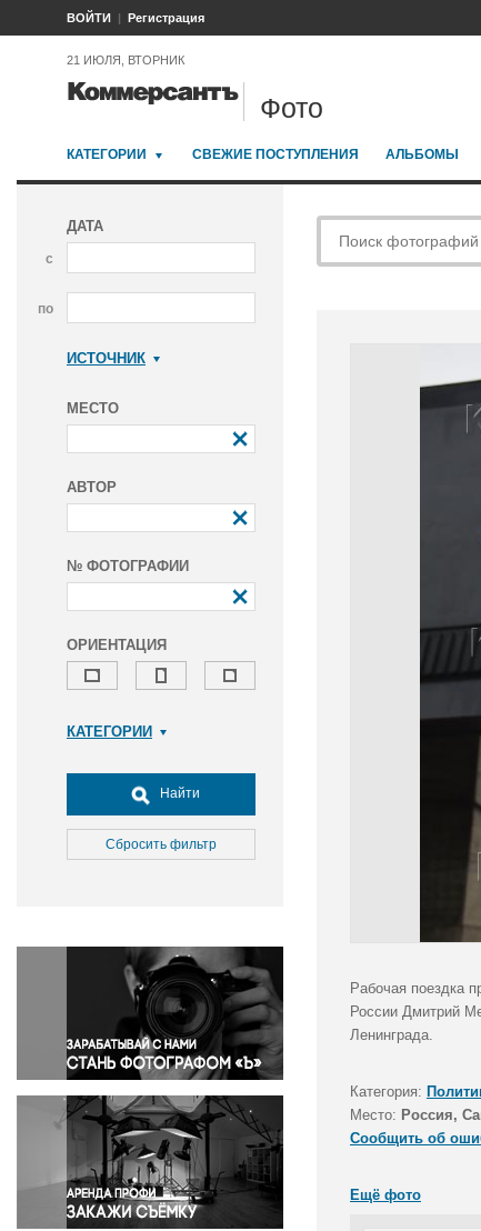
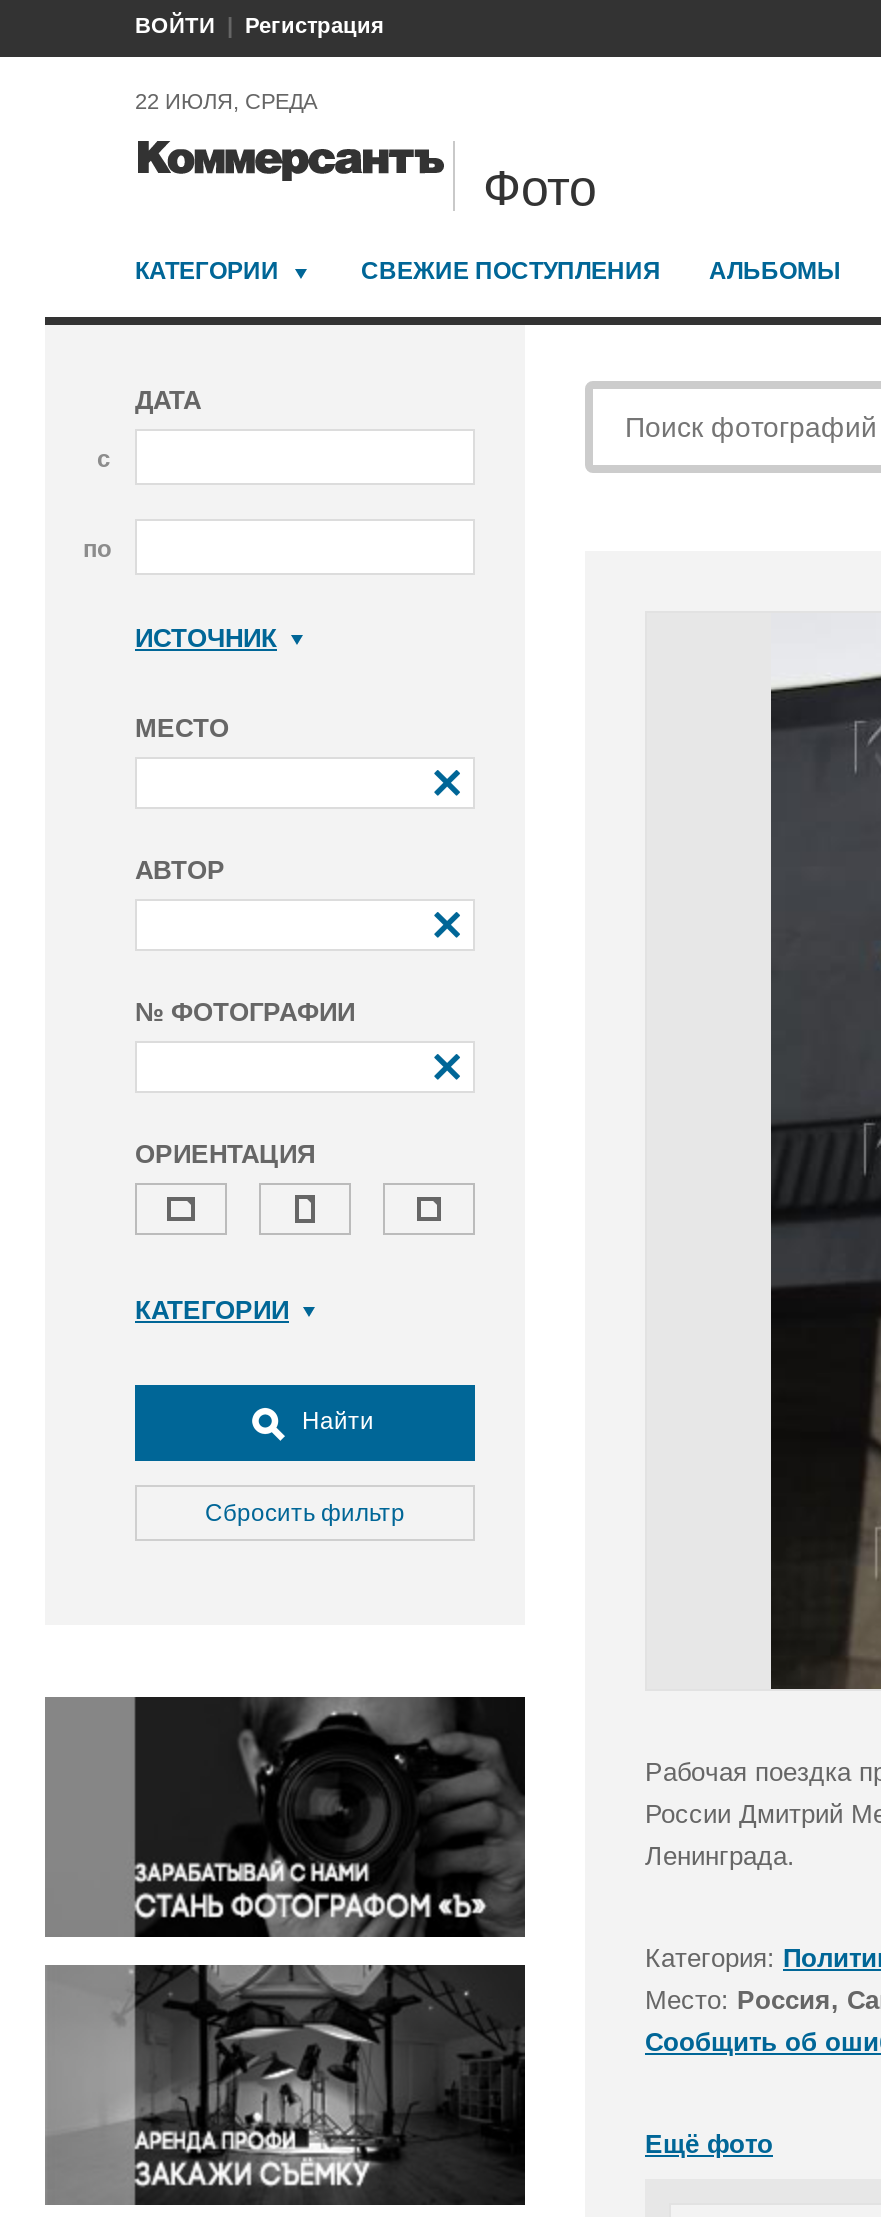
[67,53,184,67] 21 ИЮЛЯ, ВТОРНИК -> [135,89,317,113] 22 ИЮЛЯ, СРЕДА

